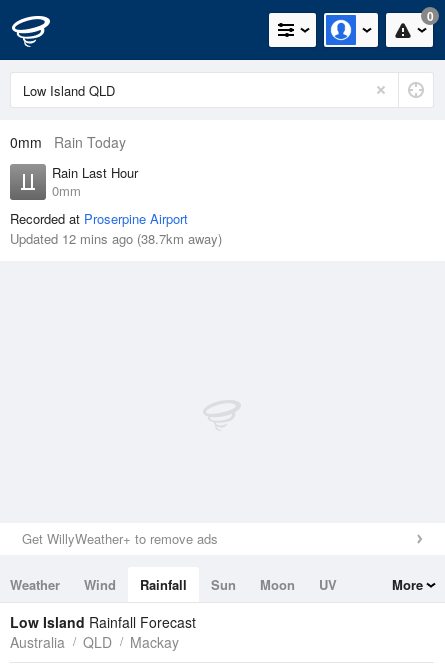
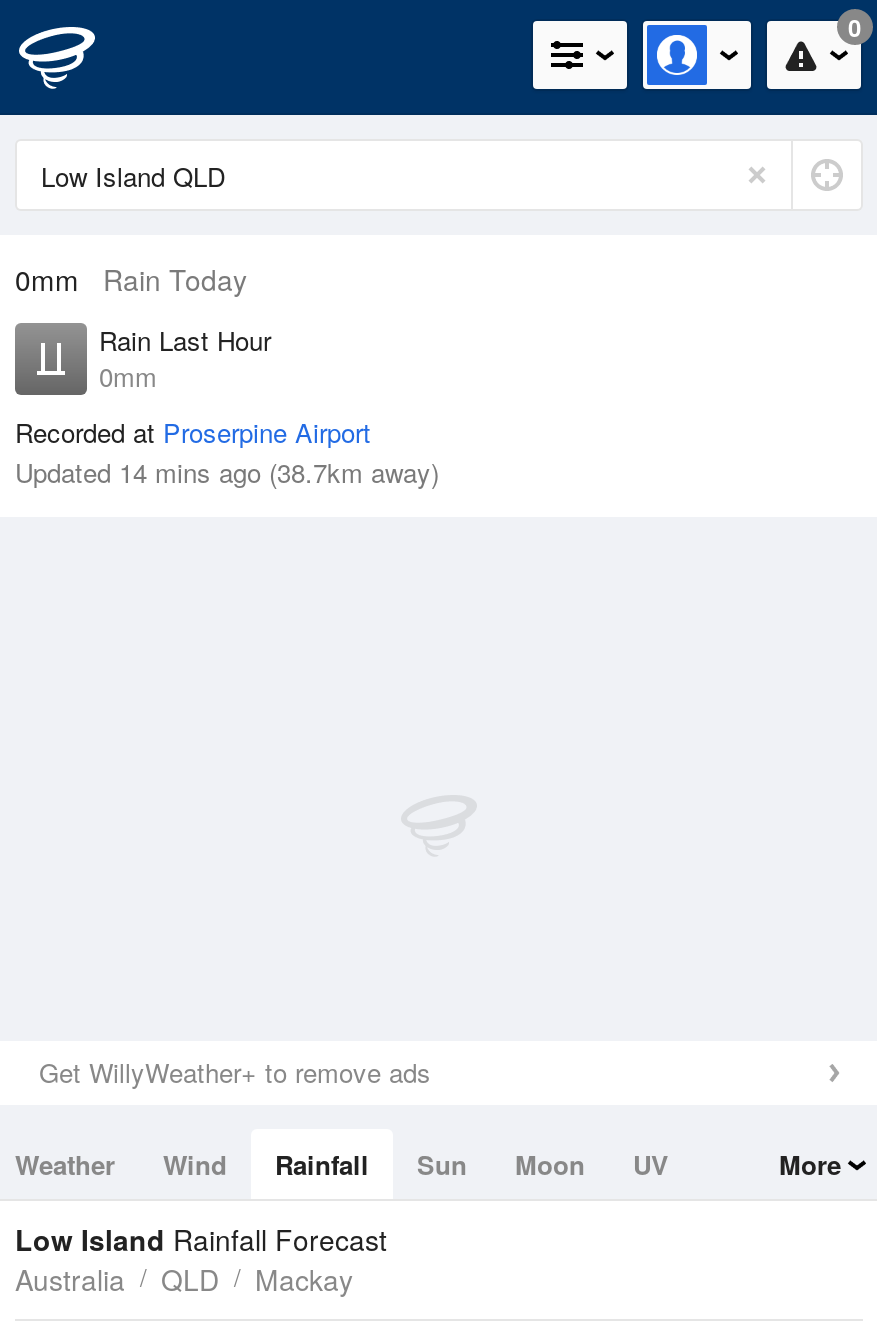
[10,229,222,248] Updated 12 mins ago (38.7km away) -> [15,453,439,491] Updated 14 mins ago (38.7km away)

